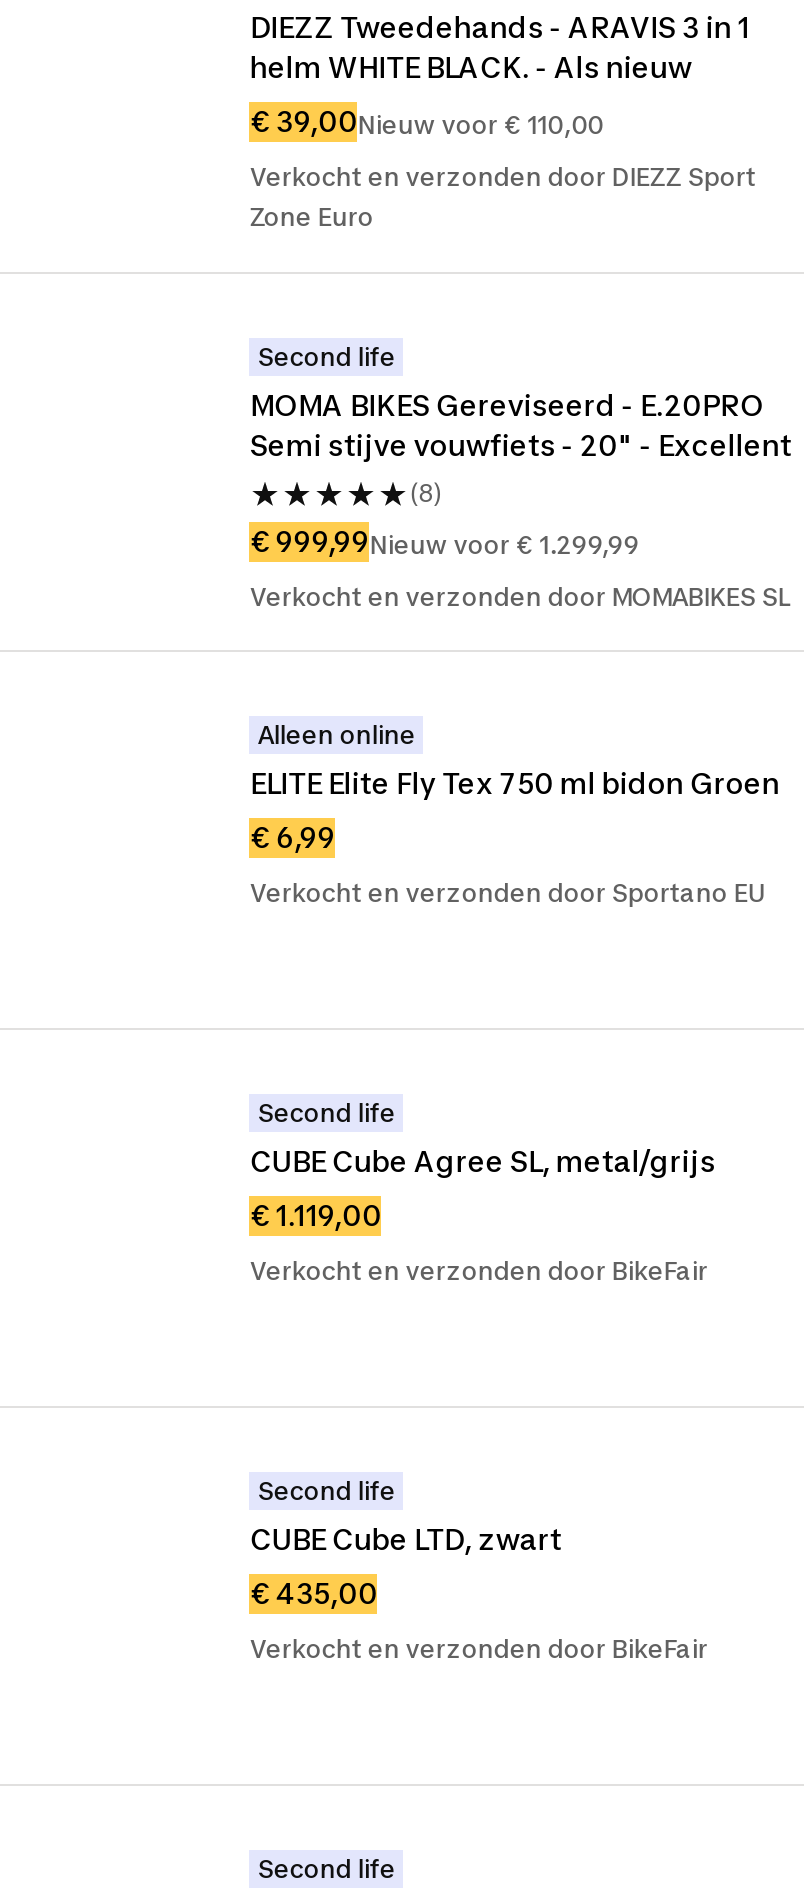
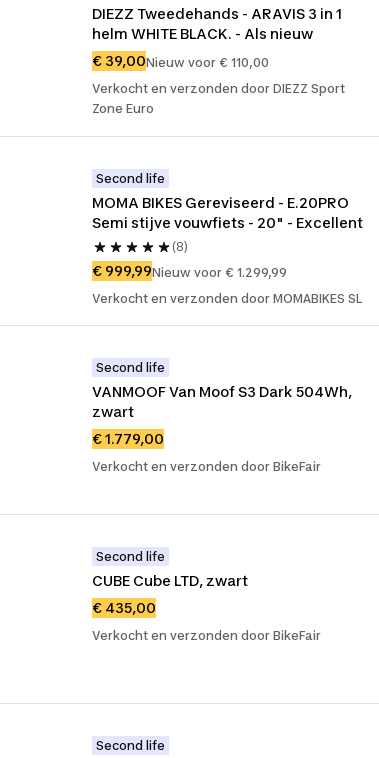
[250,720,780,908] Alleen online | ELITE Elite Fly Tex 750 ml bidon Groen | € 6,99 | Verkocht en verzonden door Sportano EU -> none
[250,1144,716,1178] CUBE Cube Agree SL, metal/grijs -> [92,383,352,420] VANMOOF Van Moof S3 Dark 504Wh, | zwart
[250,1198,382,1232] € 1.119,00 -> [92,430,164,447] € 1.779,00

